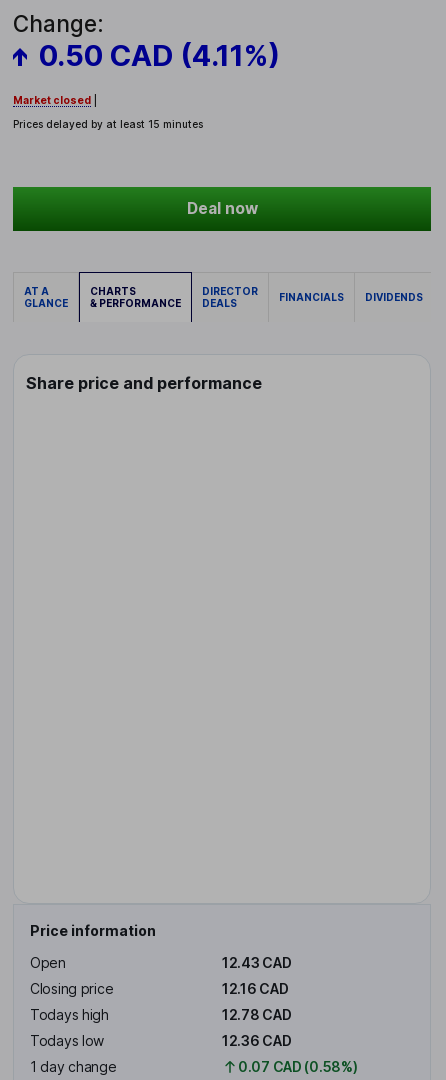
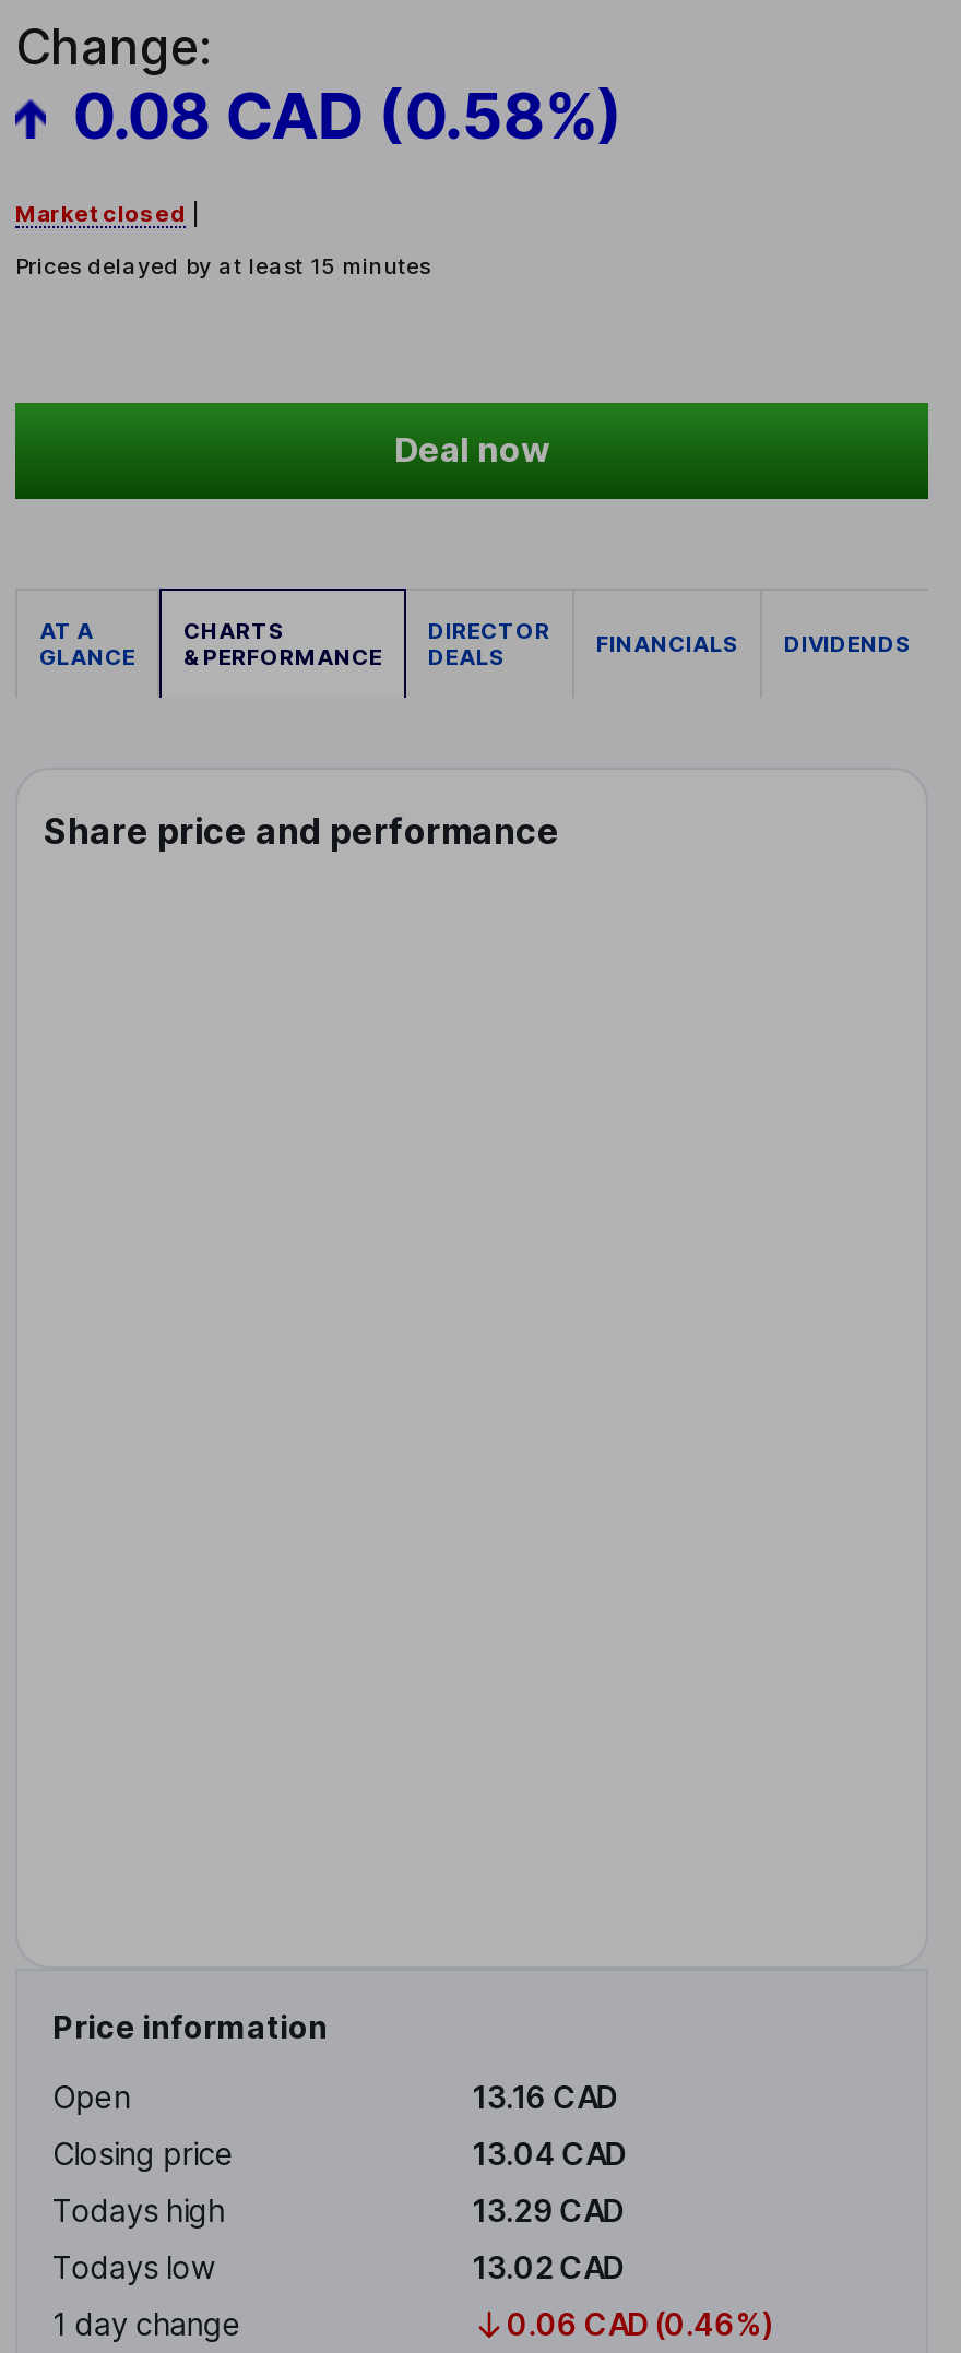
[39,38,280,73] 0.50 CAD (4.11%) -> [73,78,623,154] 0.08 CAD (0.58%)
[222,954,291,971] 12.43 CAD -> [472,2077,617,2114] 13.16 CAD
[222,980,288,997] 12.16 CAD -> [472,2134,626,2171] 13.04 CAD
[222,1006,291,1023] 12.78 CAD -> [472,2191,623,2228] 13.29 CAD
[222,1032,291,1049] 12.36 CAD -> [472,2247,623,2284] 13.02 CAD
[238,1058,357,1075] 0.07 CAD (0.58%) -> [507,2304,772,2341] 0.06 CAD (0.46%)

